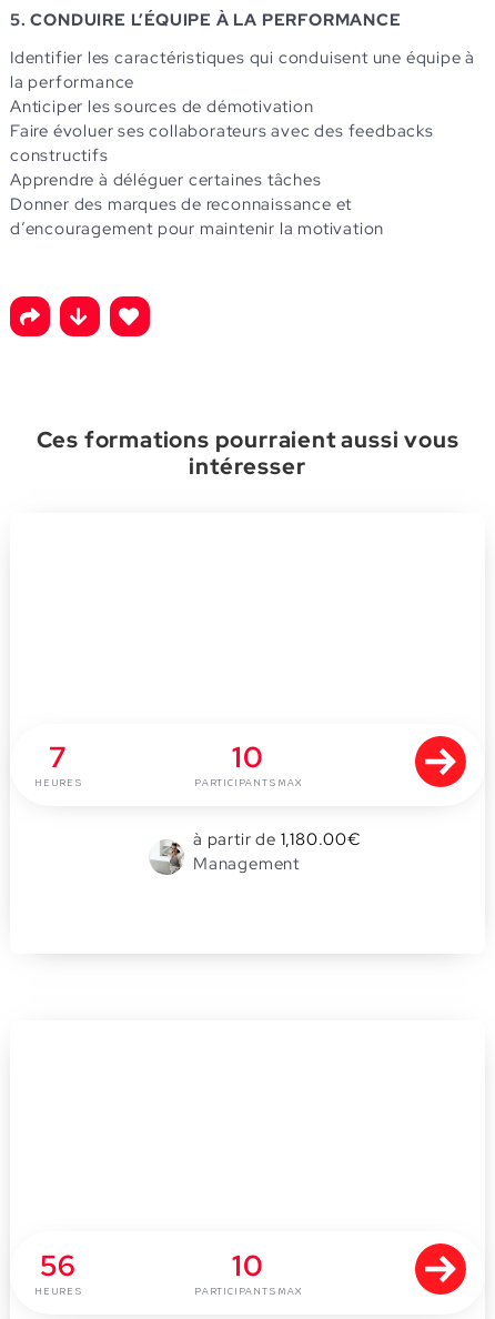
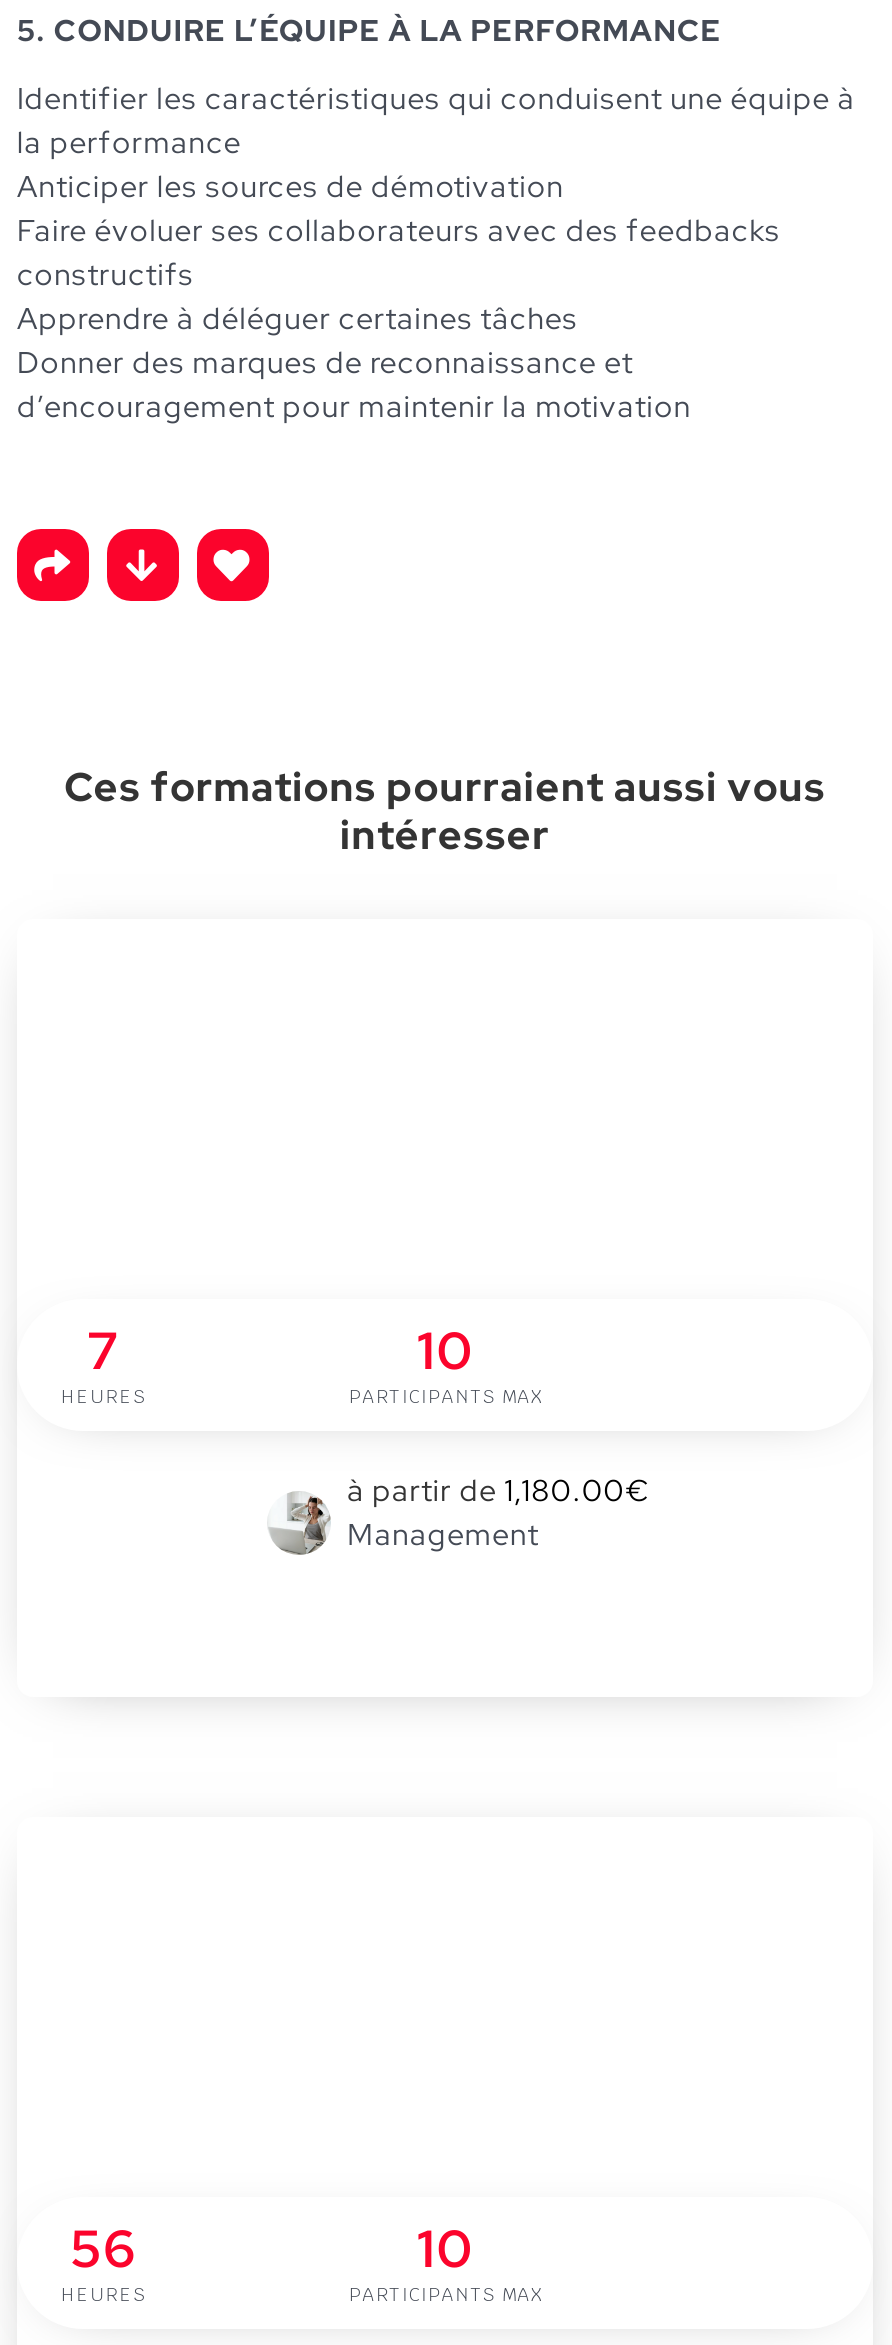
[414,735,467,788] [image] -> none
[414,1242,467,1296] [image] -> none

